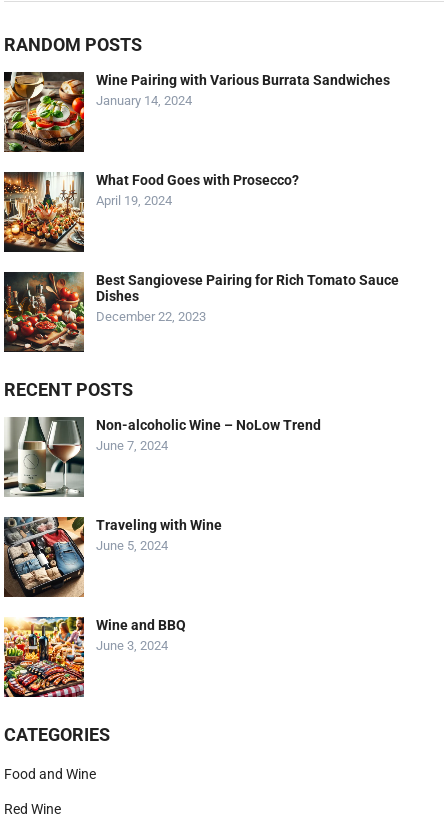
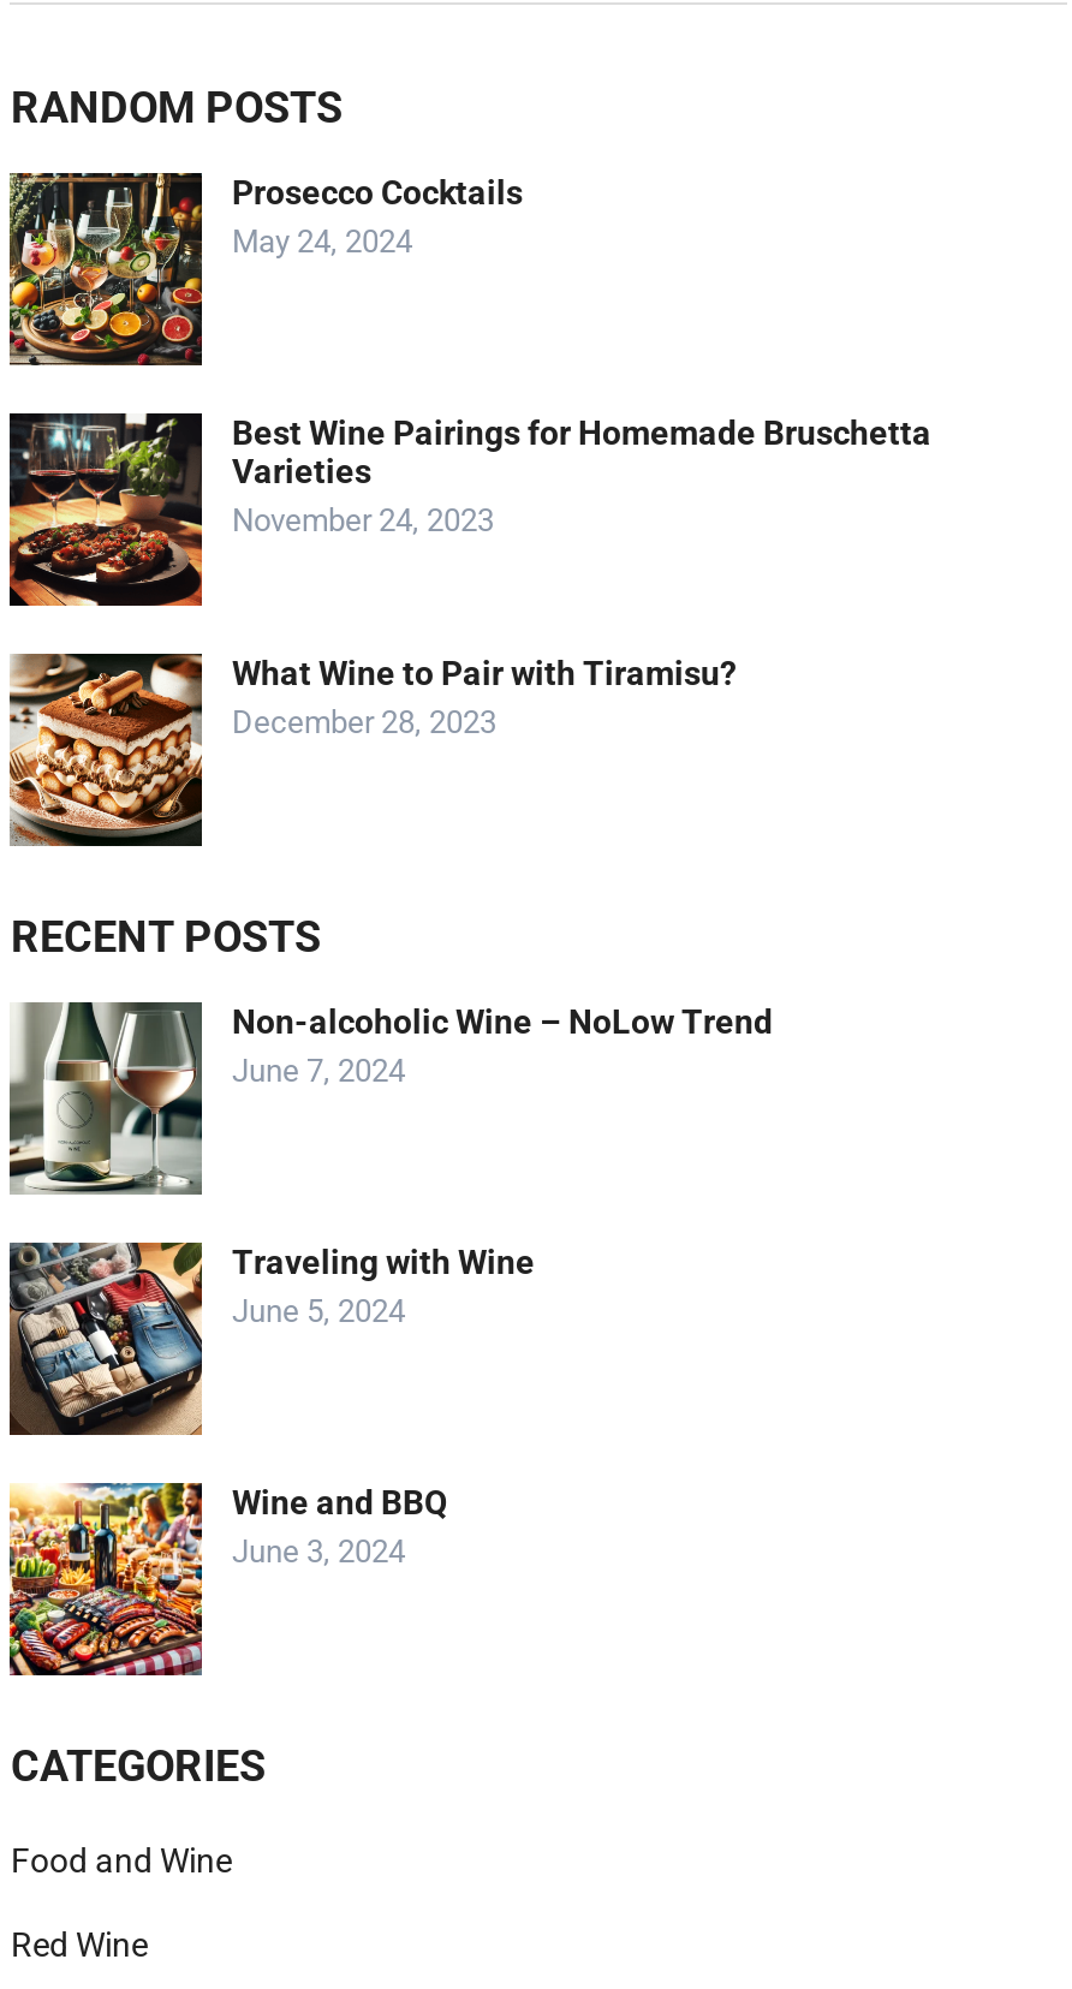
[3,72,390,152] [image] | Wine Pairing with Various Burrata Sandwiches | January 14, 2024 -> [7,171,523,368] [image] | Prosecco Cocktails | May 24, 2024
[3,171,299,253] [image] | What Food Goes with Prosecco? | April 19, 2024 -> [7,411,931,608] [image] | Best Wine Pairings for Homemade Bruschetta | Varieties | November 24, 2023
[3,271,399,353] [image] | Best Sangiovese Pairing for Rich Tomato Sauce | Dishes | December 22, 2023 -> [7,651,737,848] [image] | What Wine to Pair with Tiramisu? | December 28, 2023

